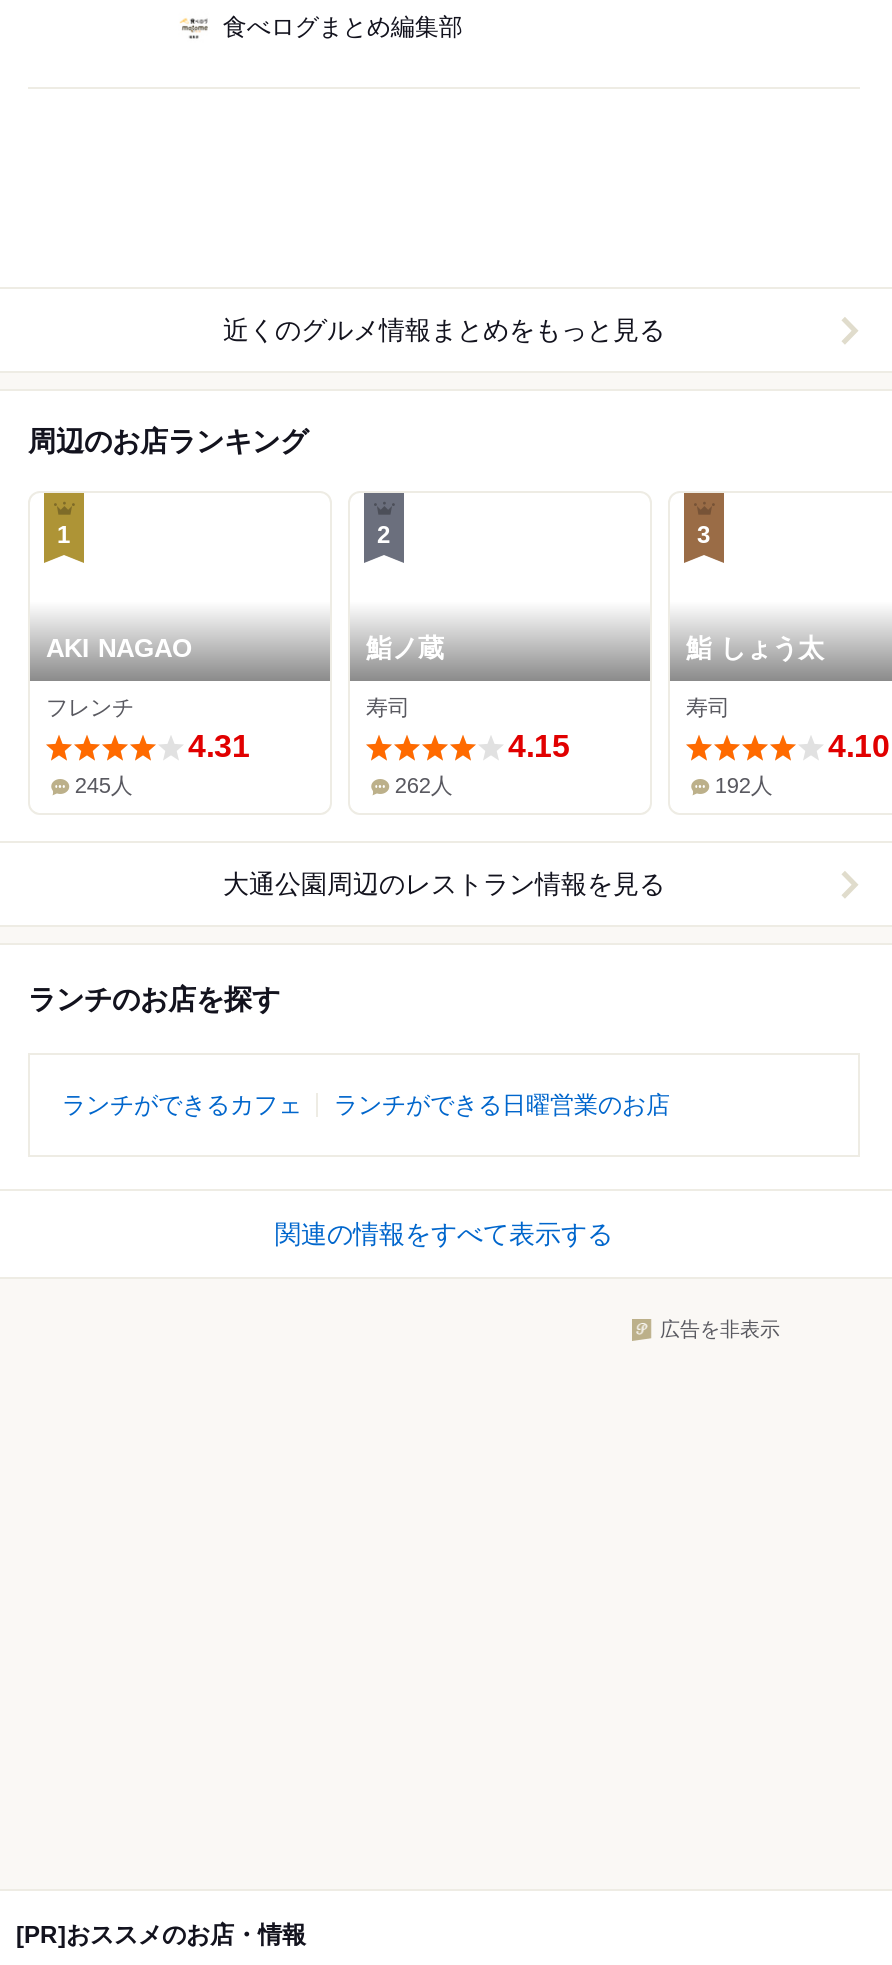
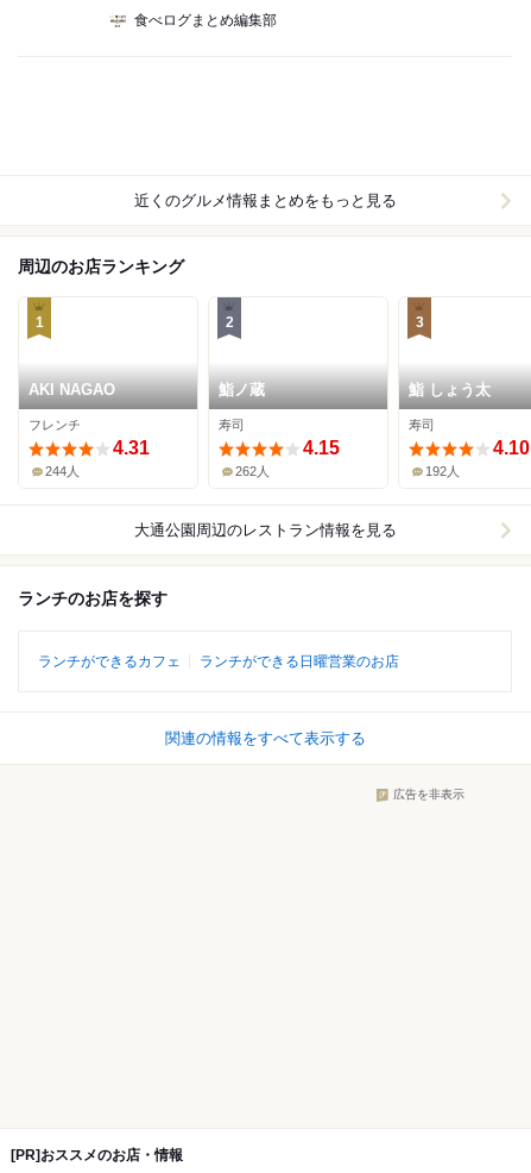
[75,774,133,798] 245人 -> [46,464,80,479] 244人

